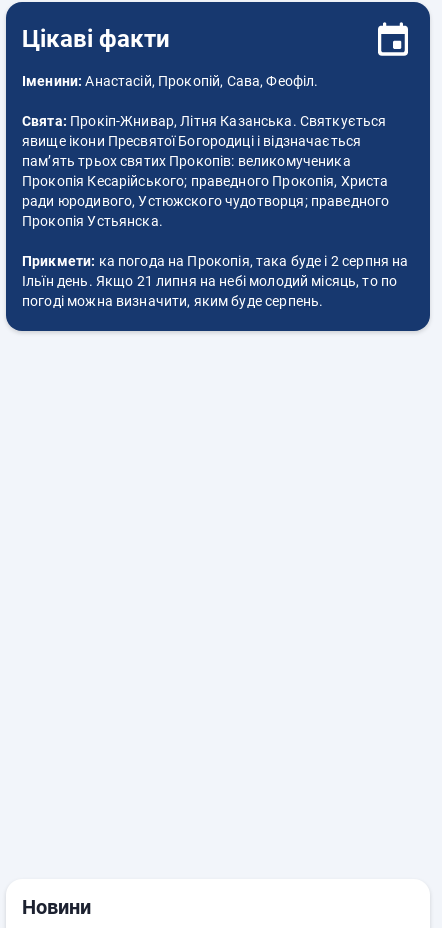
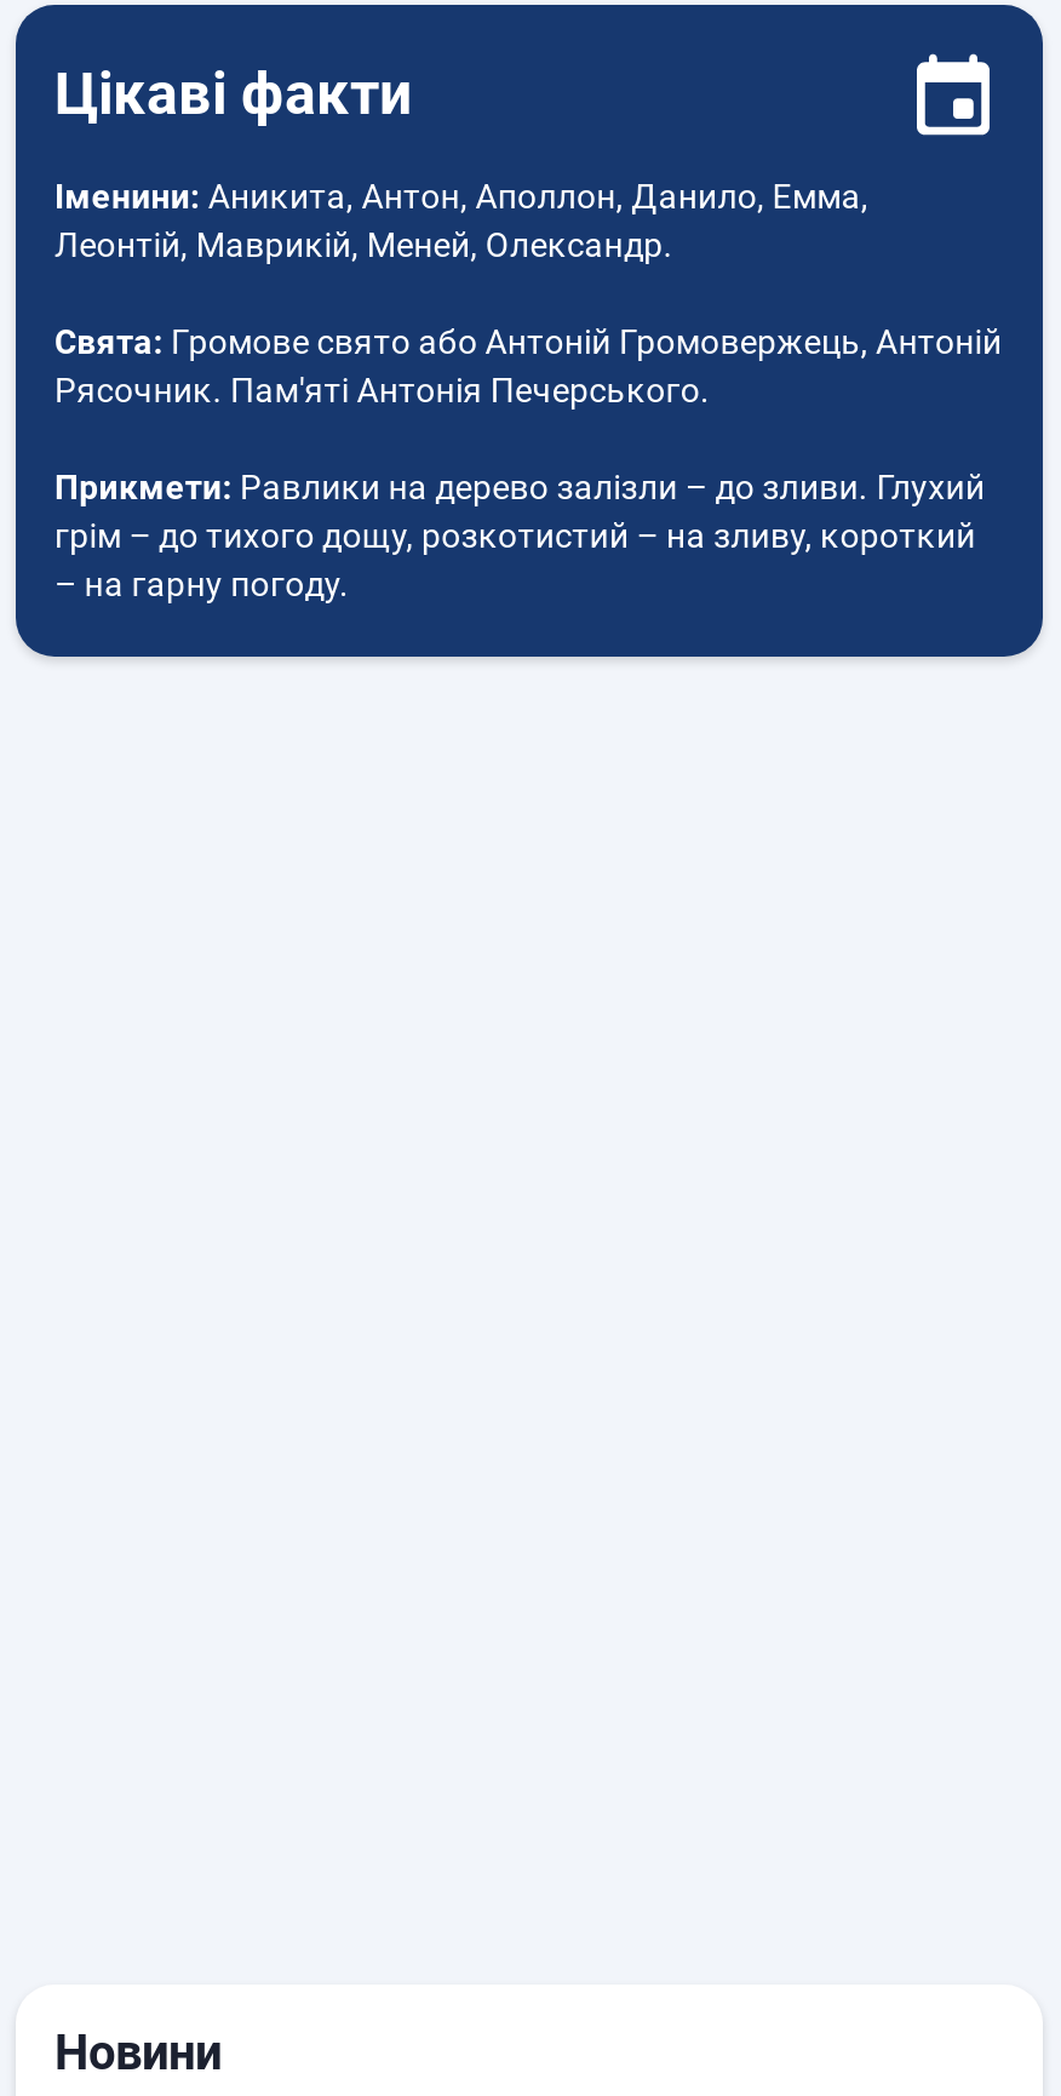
[22,73,318,89] Іменини: Анастасій, Прокопій, Сава, Феофіл. -> [55,177,869,264] Іменини: Аникита, Антон, Аполлон, Данило, Емма, | Леонтій, Маврикій, Меней, Олександр.
[22,113,389,229] Свята: Прокіп-Жнивар, Літня Казанська. Святкується | явище ікони Пресвятої Богородиці і відзначається | пам’ять трьох святих Прокопів: великомученика | Прокопія Кесарійського; праведного Прокопія, Христа | ради юродивого, Устюжского чудотворця; праведного | Прокопія Устьянска. -> [55,322,1002,410] Свята: Громове свято або Антоній Громовержець, Антоній | Рясочник. Пам'яті Антонія Печерського.
[22,253,408,309] Прикмети: ка погода на Прокопія, така буде і 2 серпня на | Ільїн день. Якщо 21 липня на небі молодий місяць, то по | погоді можна визначити, яким буде серпень. -> [55,468,985,603] Прикмети: Равлики на дерево залізли – до зливи. Глухий | грім – до тихого дощу, розкотистий – на зливу, короткий | – на гарну погоду.

